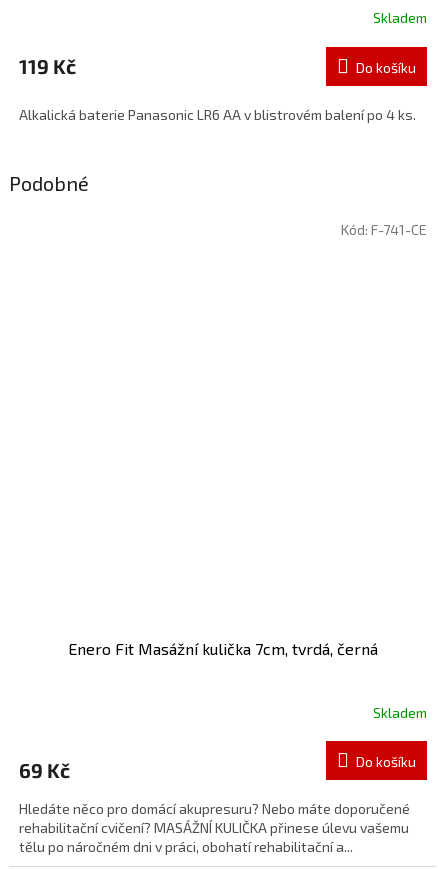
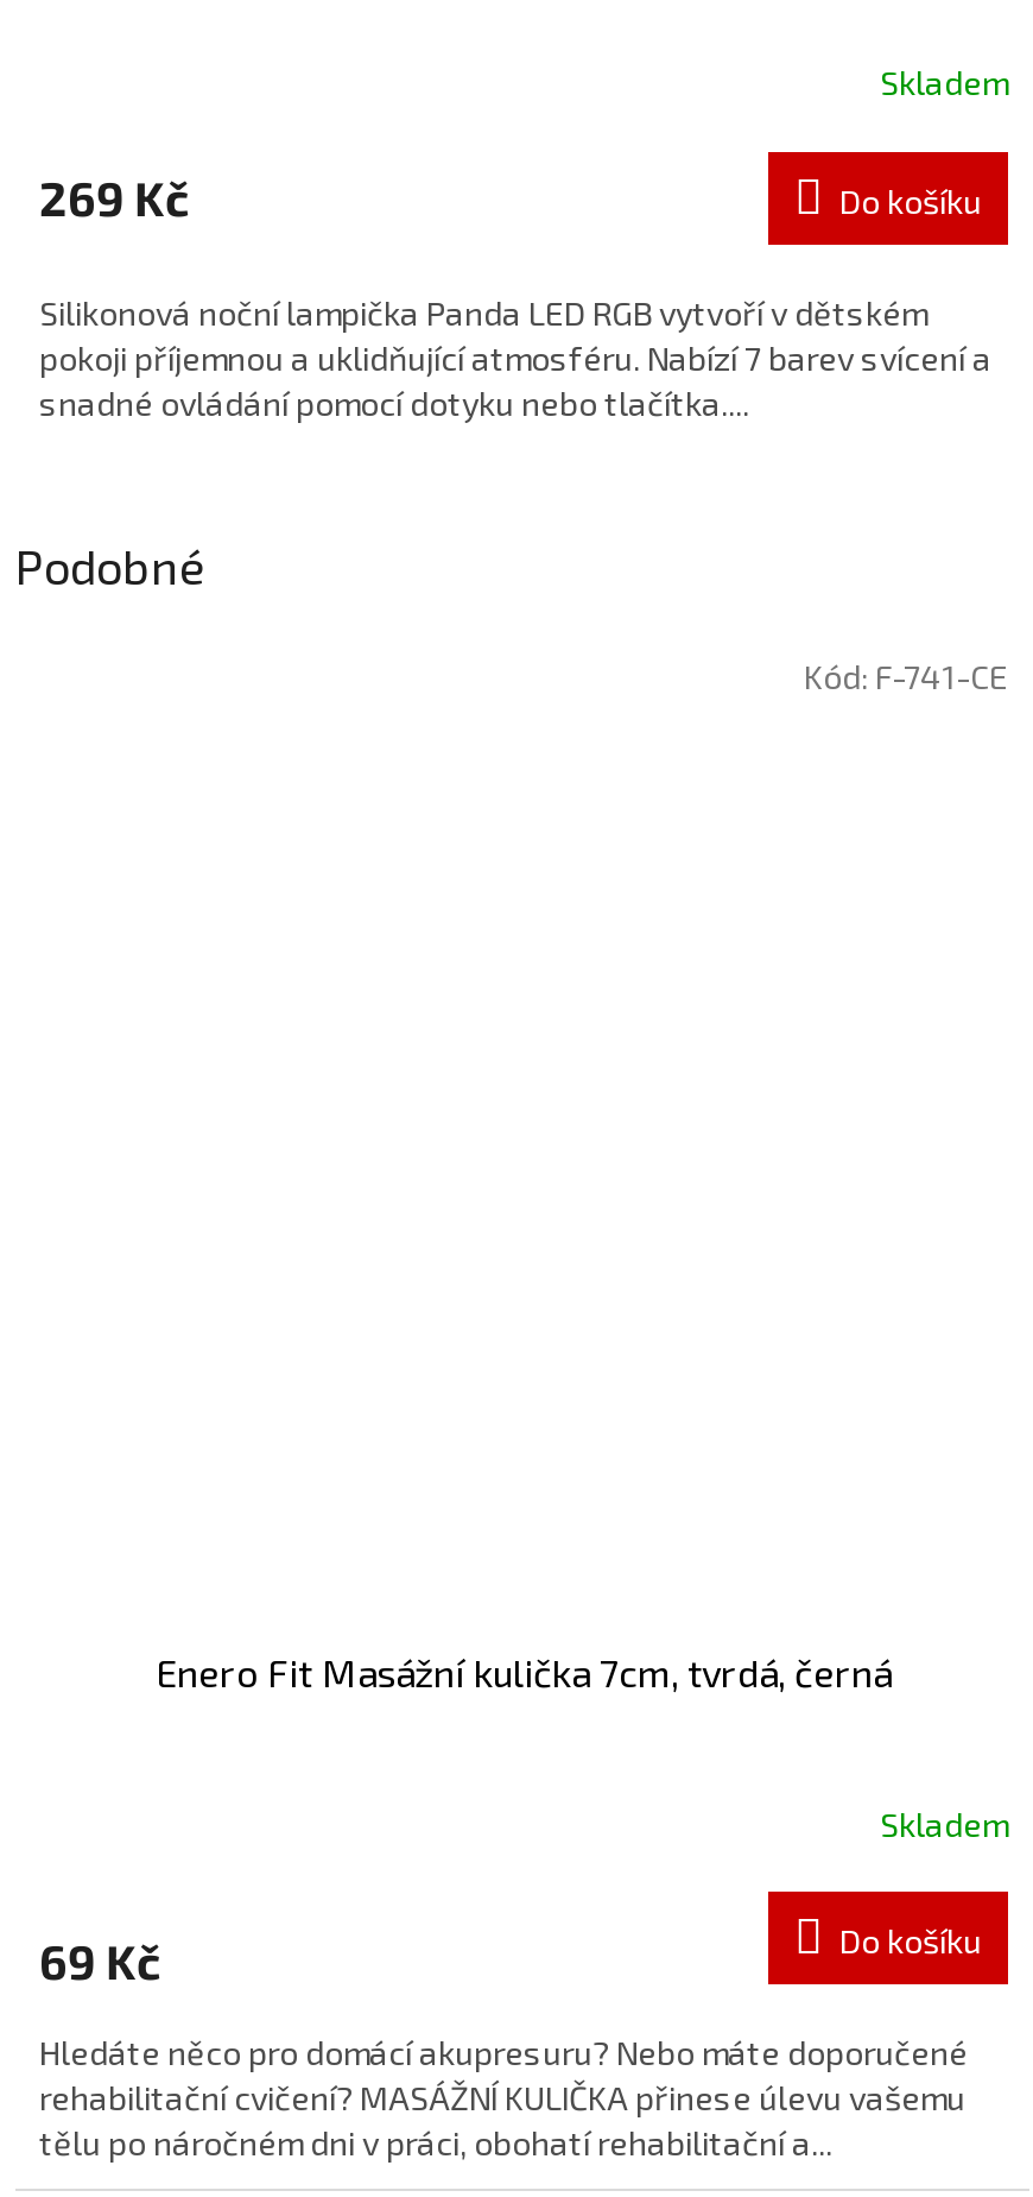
[19,54,76,78] 119 Kč -> [39,168,189,225] 269 Kč
[19,106,419,123] Alkalická baterie Panasonic LR6 AA v blistrovém balení po 4 ks. -> [39,292,991,422] Silikonová noční lampička Panda LED RGB vytvoří v dětském | pokoji příjemnou a uklidňující atmosféru. Nabízí 7 barev svícení a | snadné ovládání pomocí dotyku nebo tlačítka....

